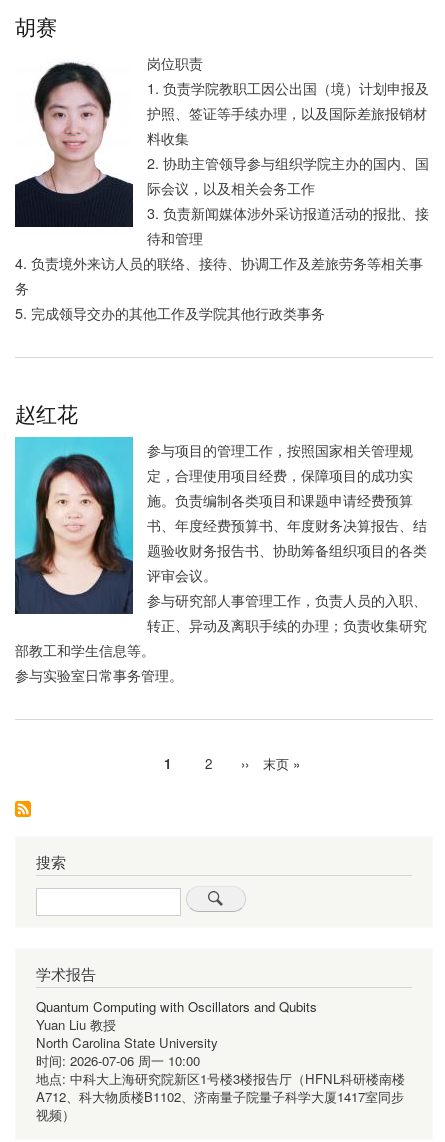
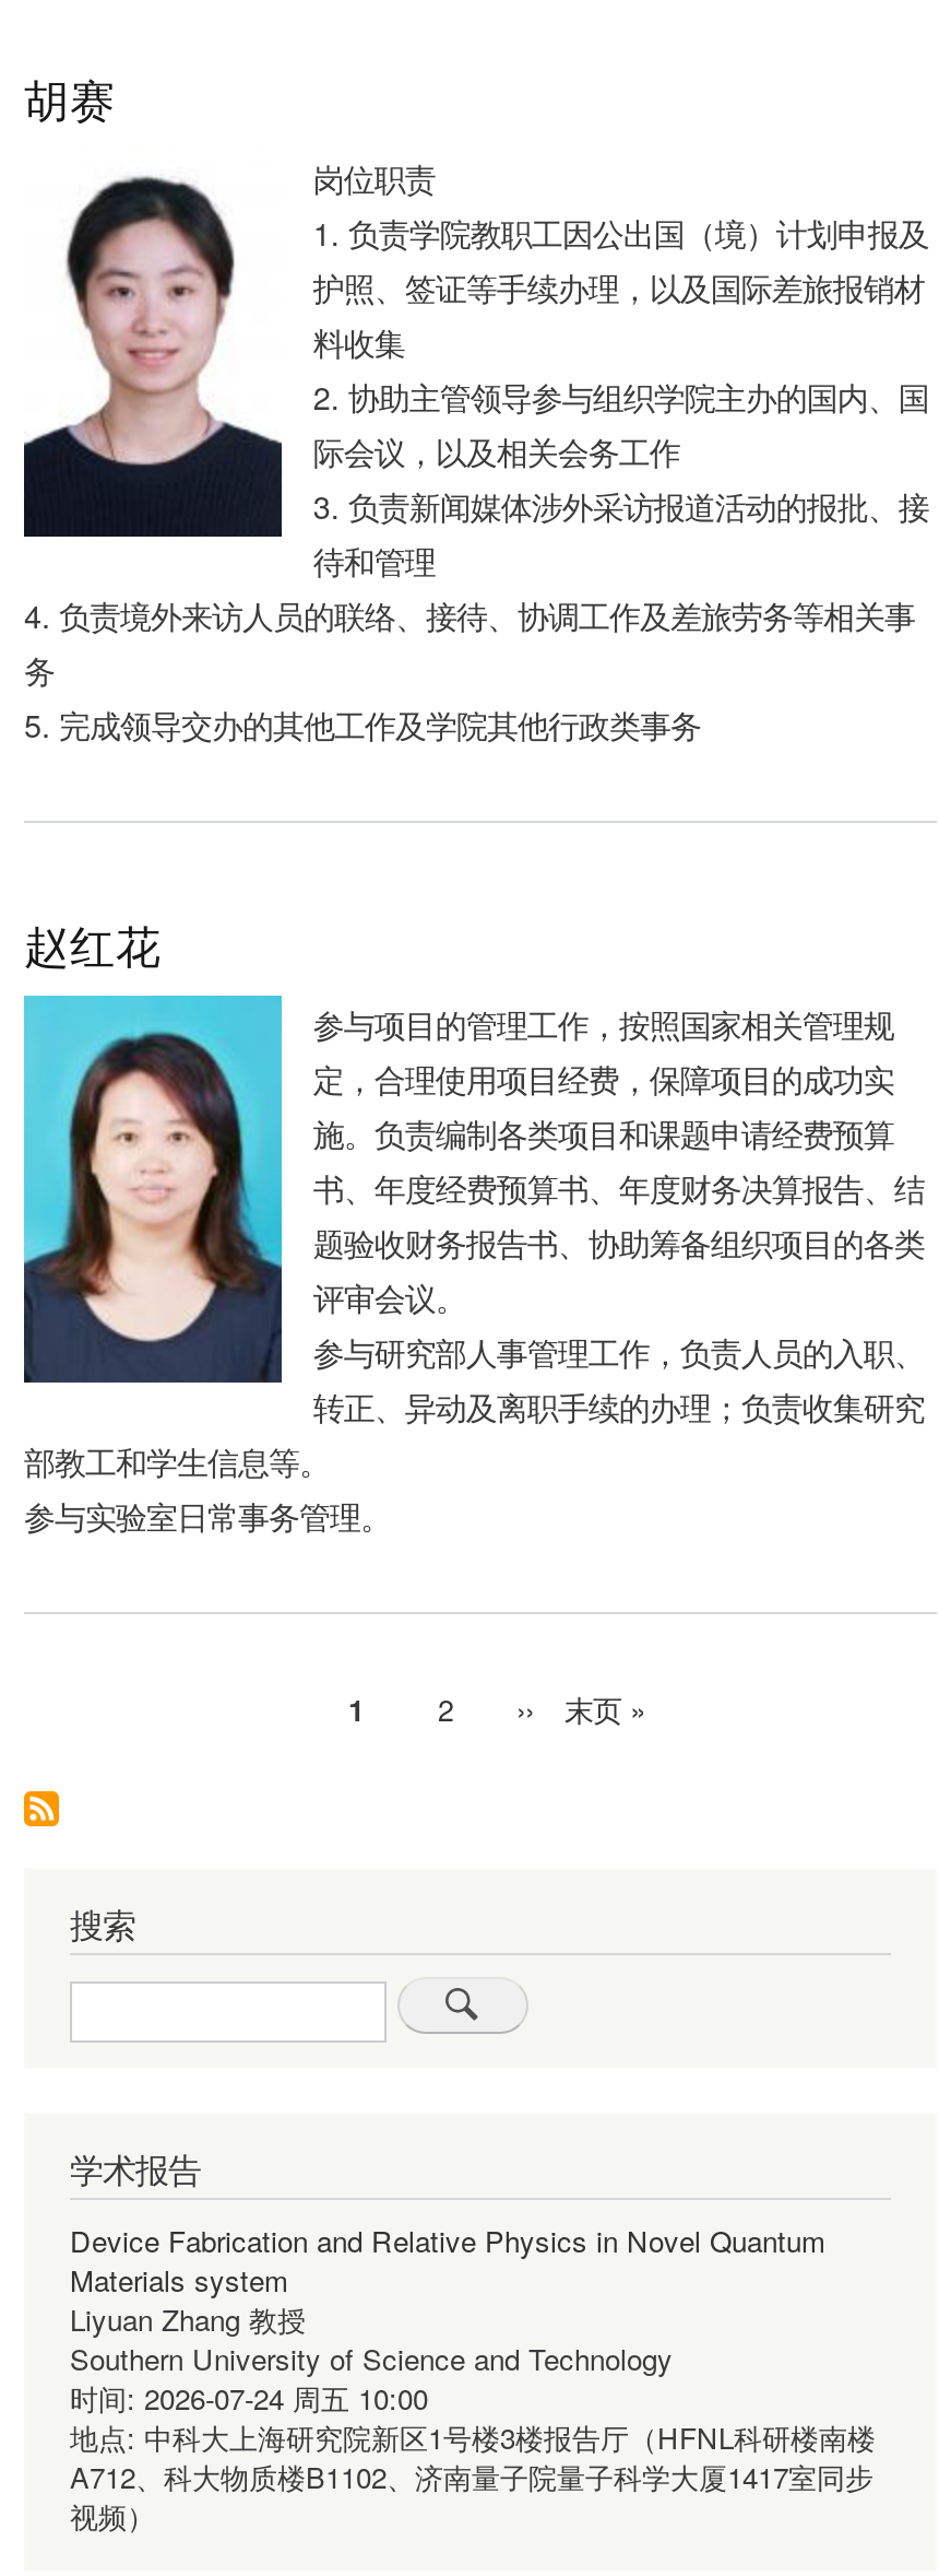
[36,997,317,1070] Quantum Computing with Oscillators and Qubits | Yuan Liu 教授 | North Carolina State University | 时间: 2026-07-06 周一 10:00 -> [70,2219,825,2418] Device Fabrication and Relative Physics in Novel Quantum | Materials system | Liyuan Zhang 教授 | Southern University of Science and Technology | 时间: 2026-07-24 周五 10:00

